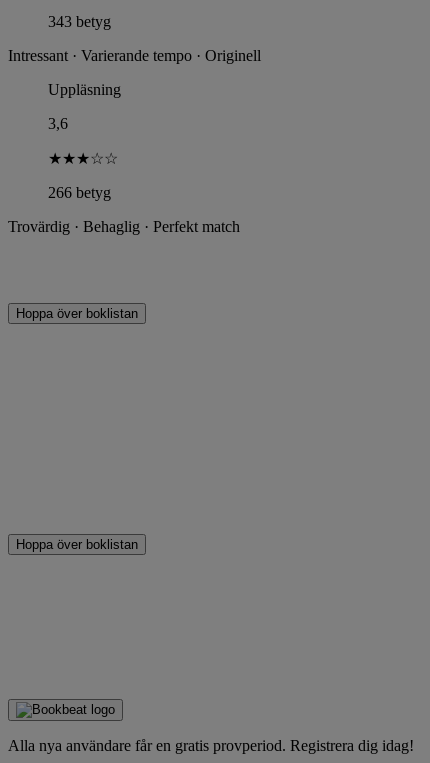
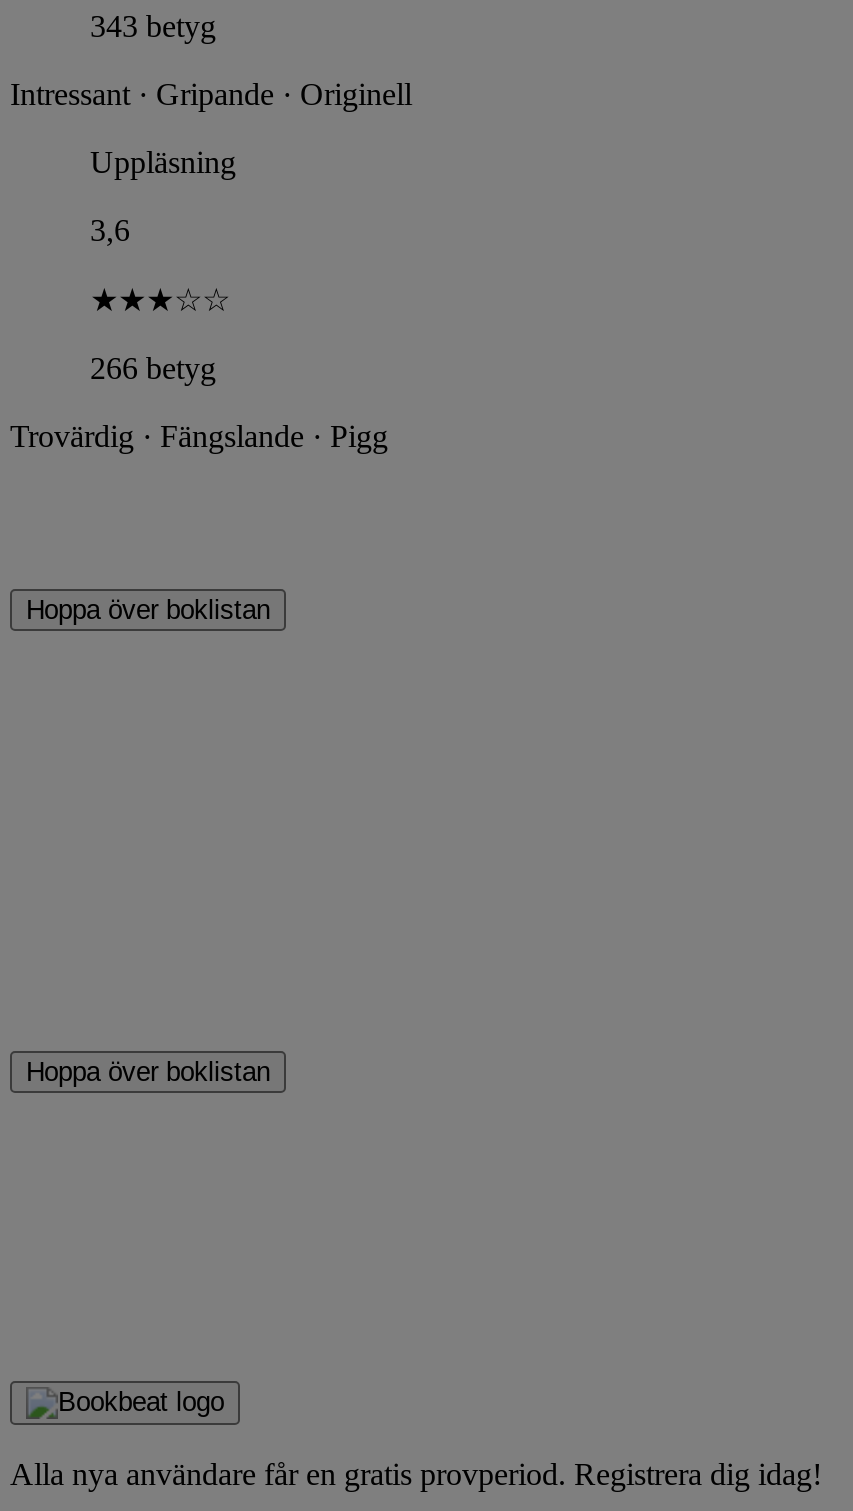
[8,47,261,64] Intressant · Varierande tempo · Originell -> [10,77,412,111] Intressant · Gripande · Originell
[8,218,240,235] Trovärdig · Behaglig · Perfekt match -> [10,419,388,453] Trovärdig · Fängslande · Pigg

